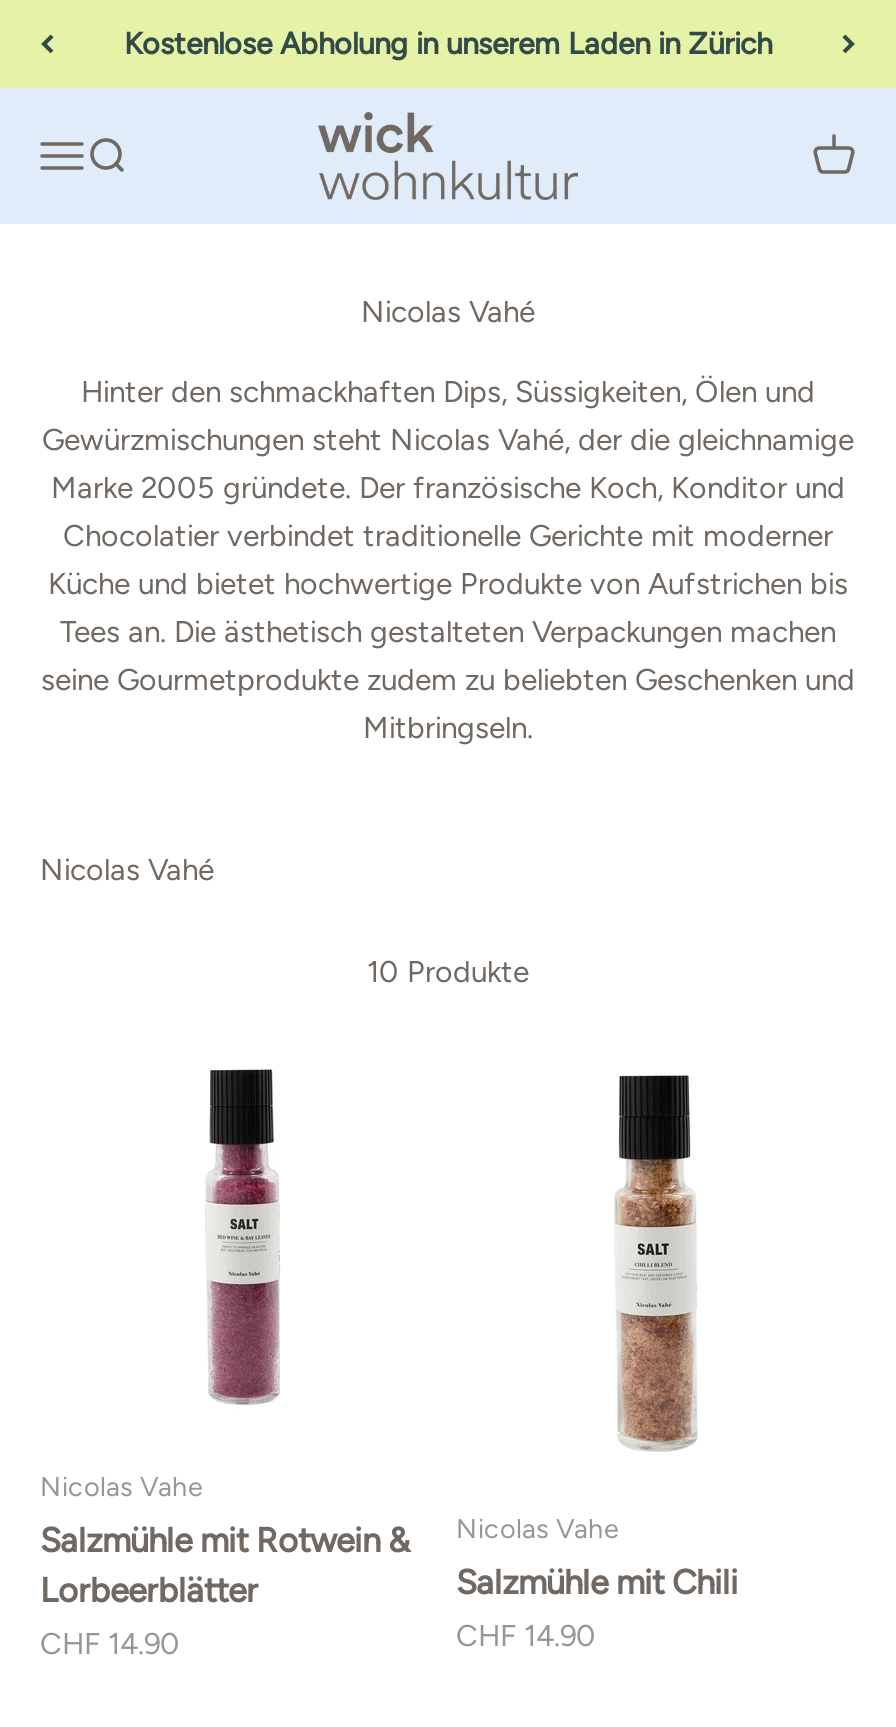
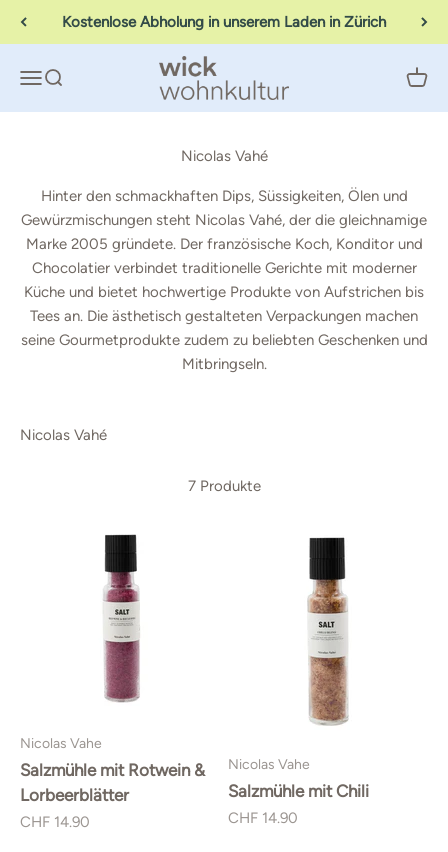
[367,955,529,991] 10 Produkte -> [187,477,260,495] 7 Produkte

